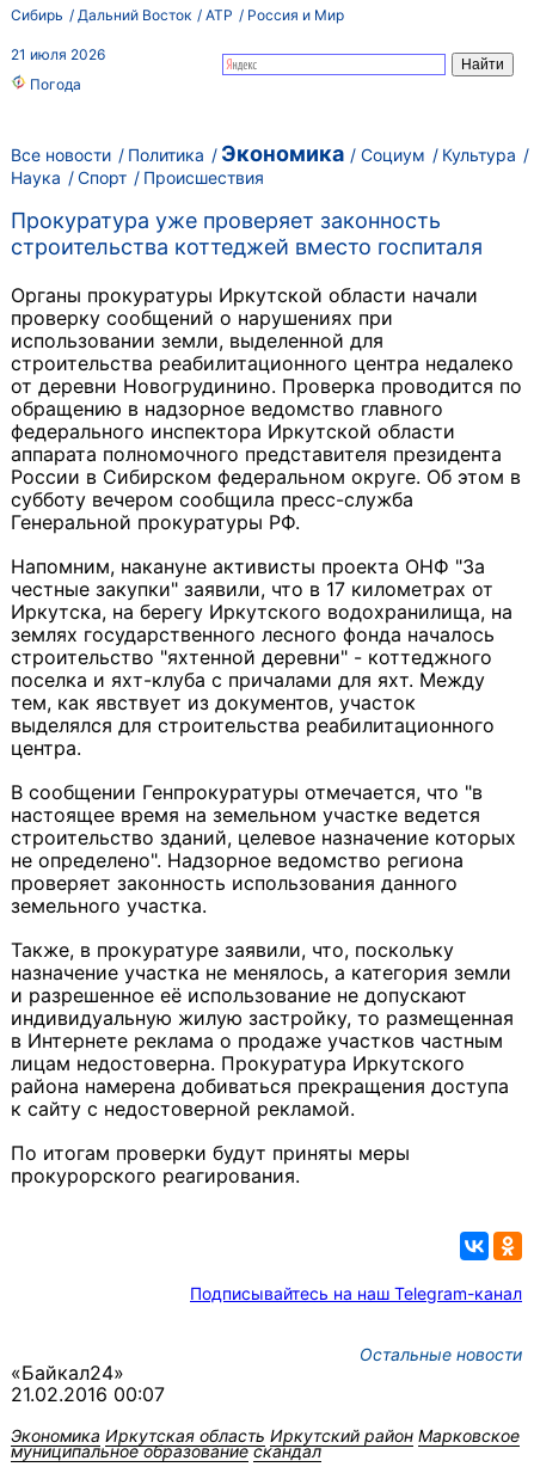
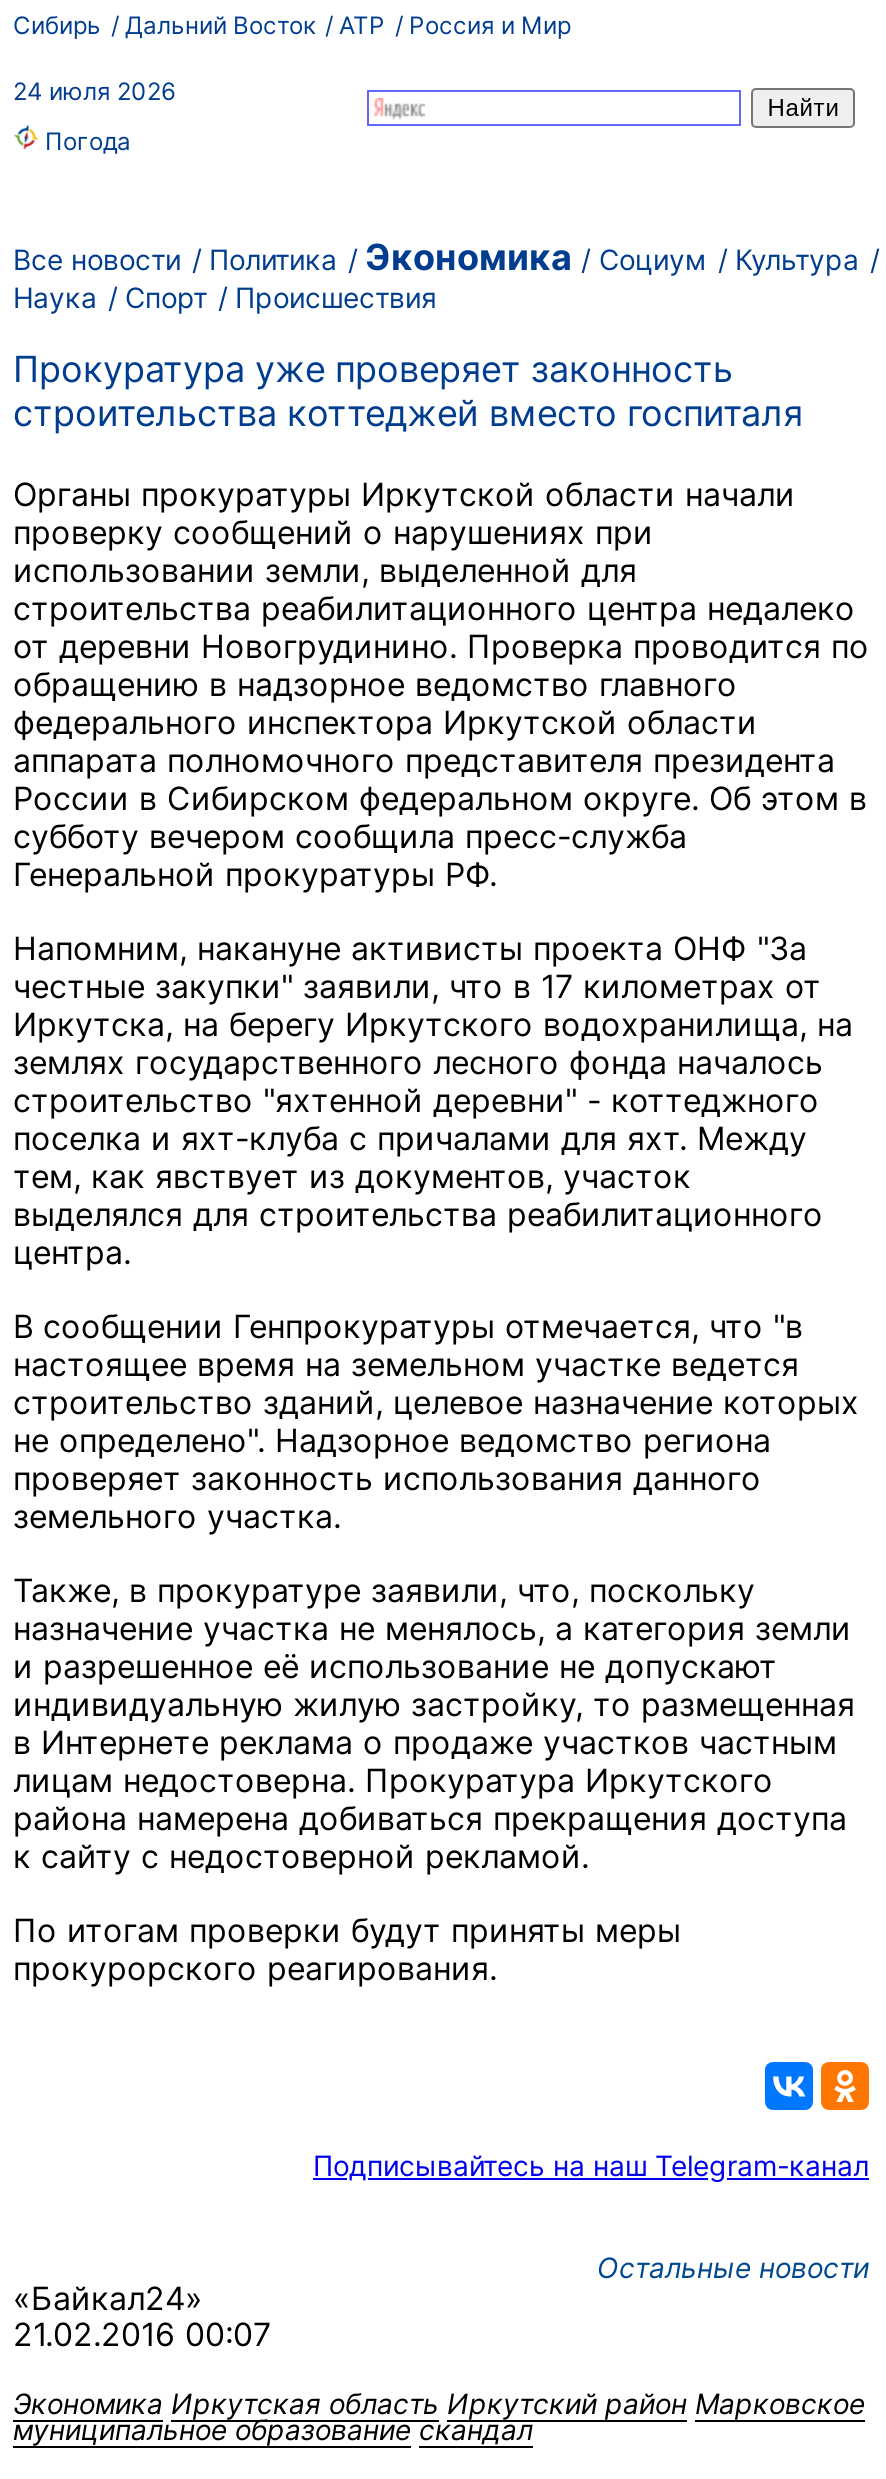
[11,45,105,63] 21 июля 2026 -> [13,76,175,106] 24 июля 2026

